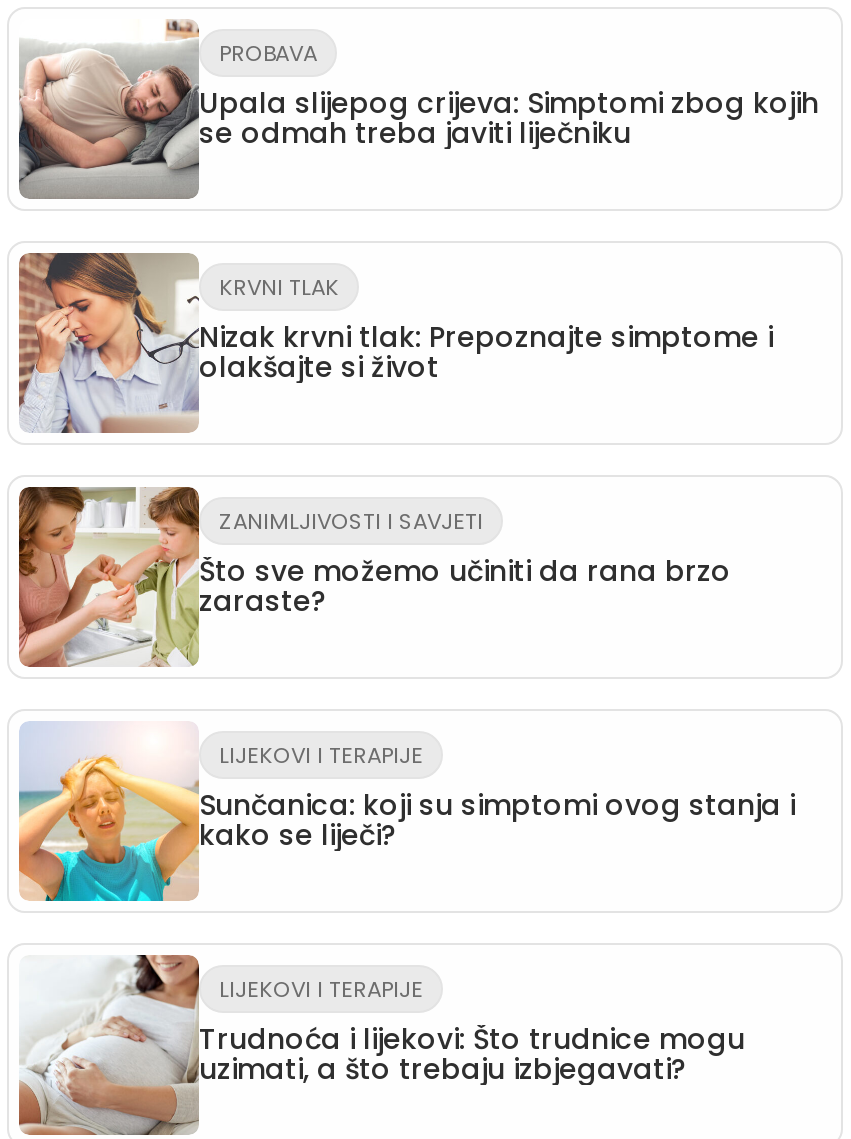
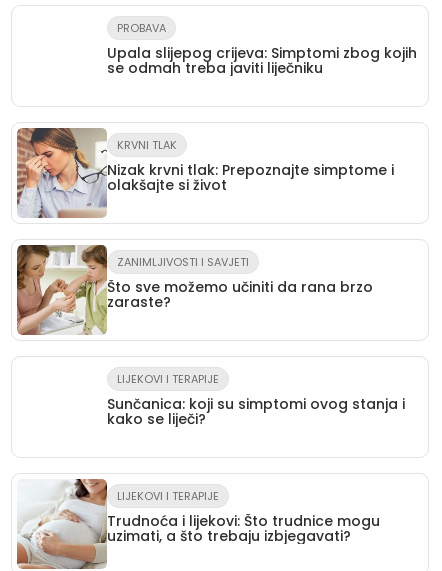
[17,19,201,201] [image] -> none
[17,721,201,903] [image] -> none

